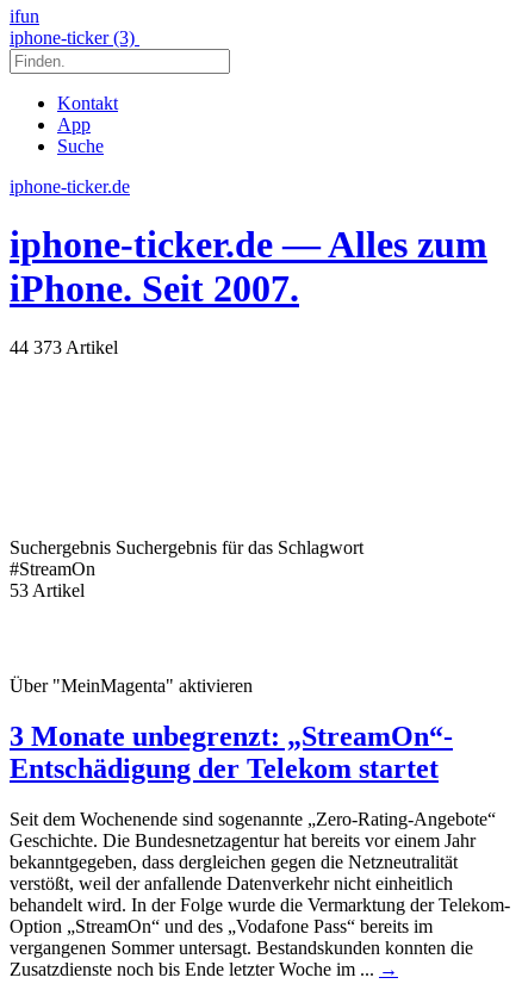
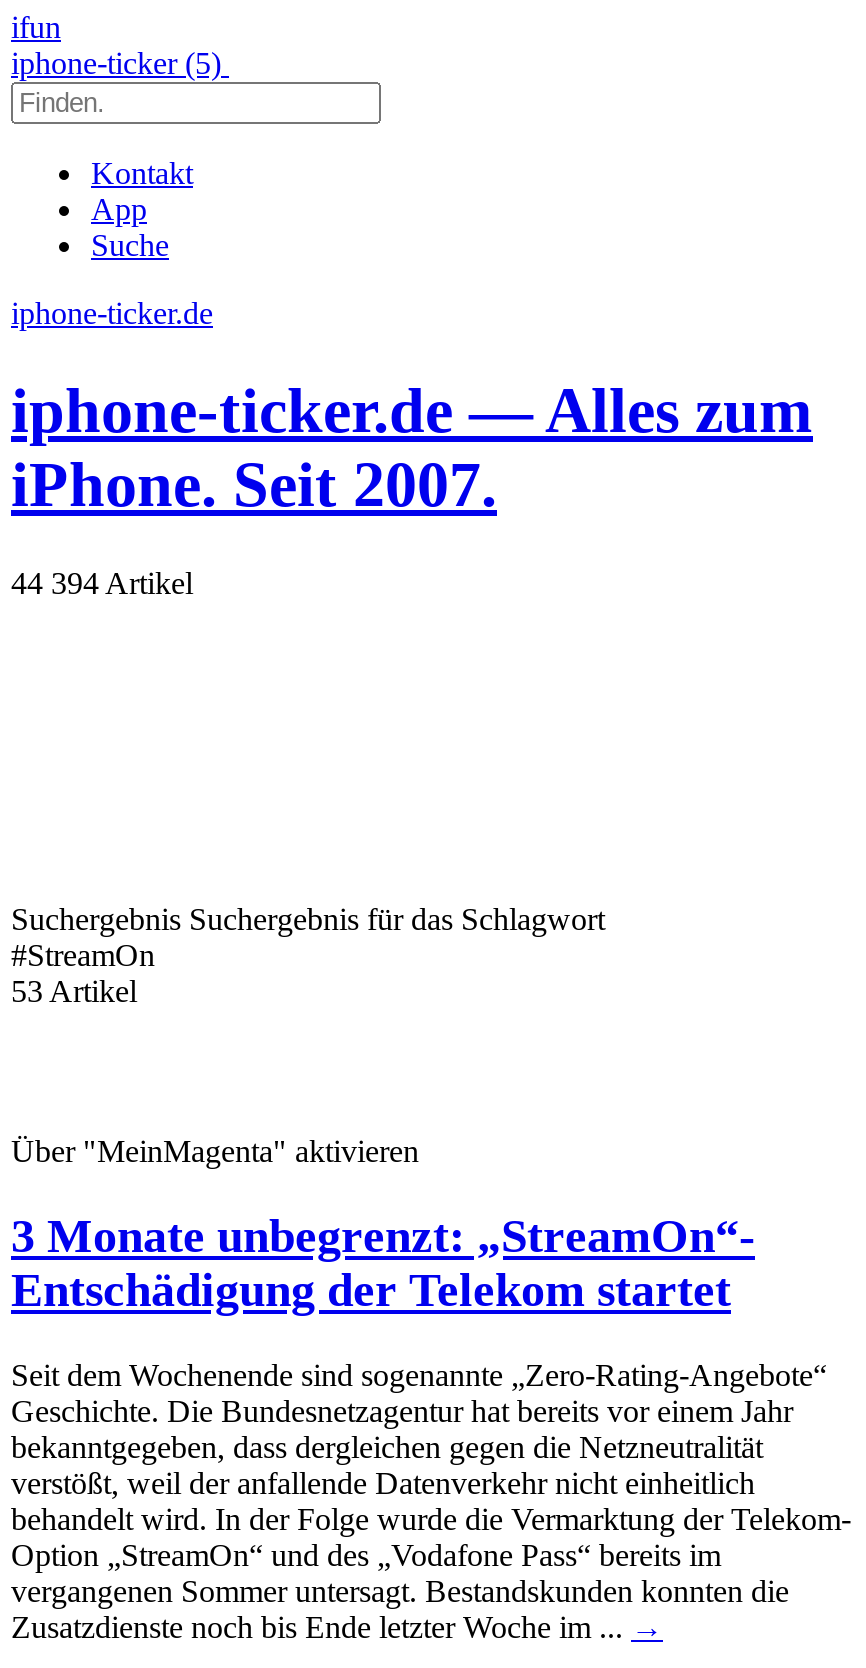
[10,27,139,48] iphone-ticker (3) -> [11,46,229,80] iphone-ticker (5)
[10,337,118,357] 44 373 Artikel -> [11,566,193,600] 44 394 Artikel

